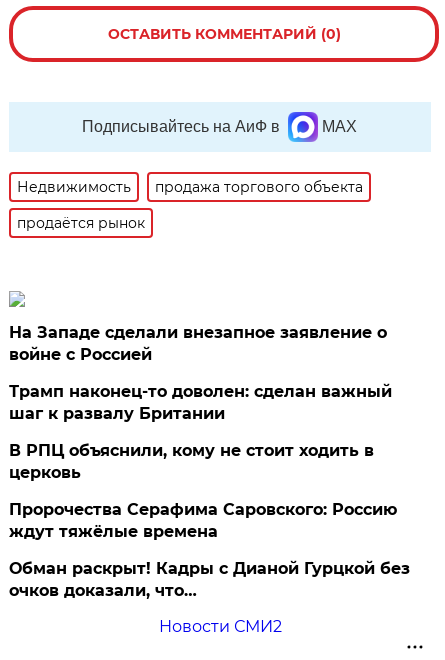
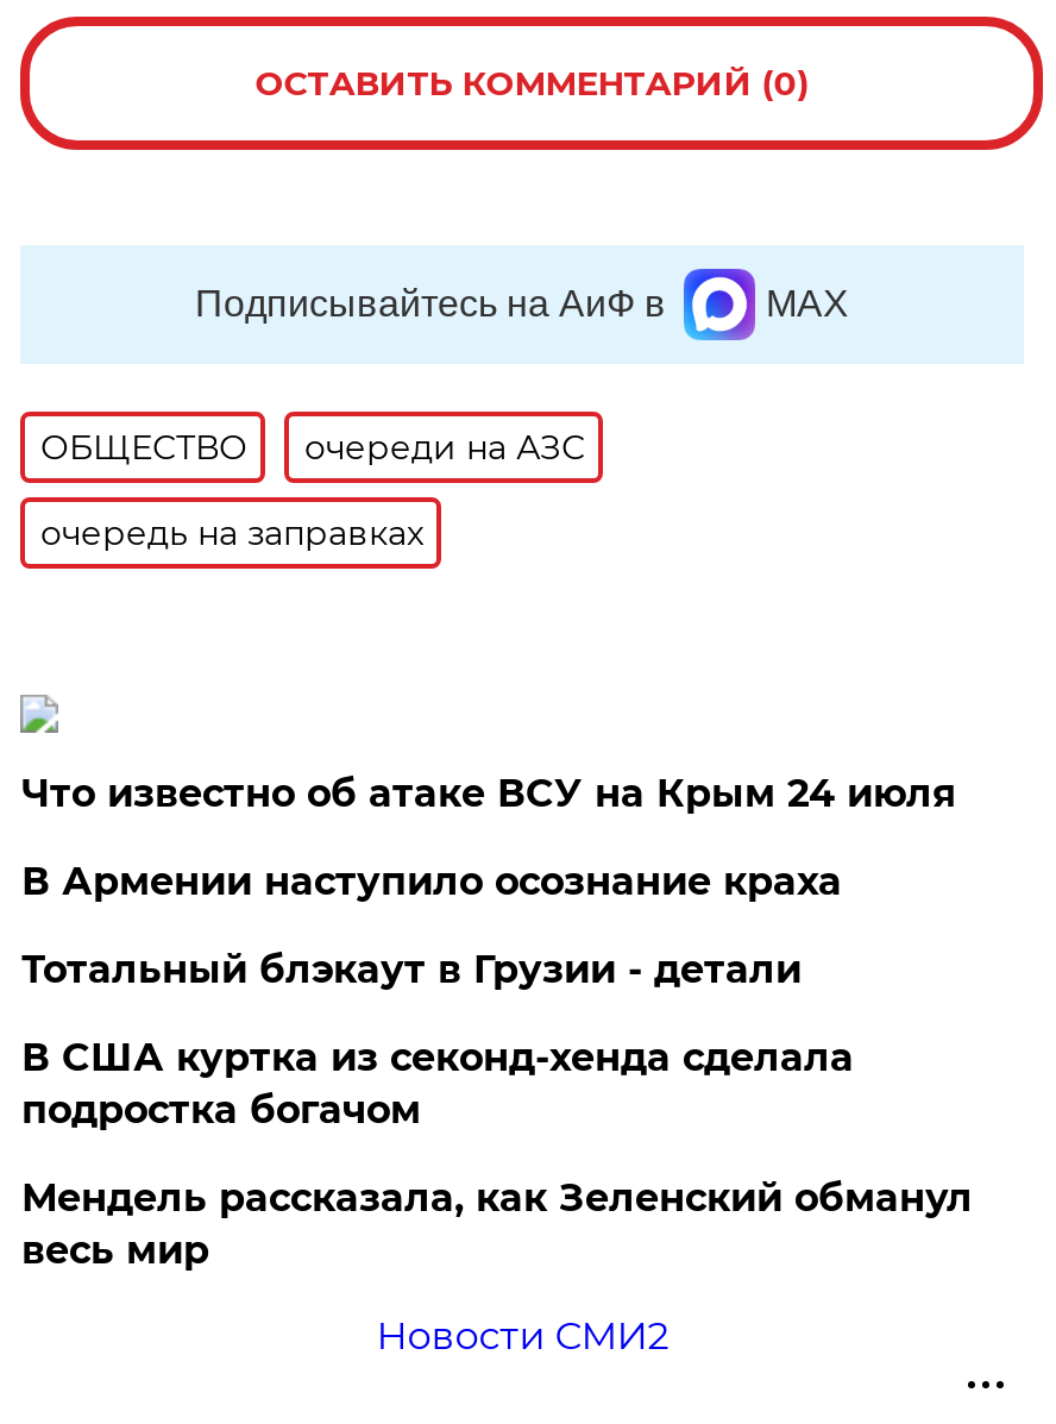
[17,178,363,196] Недвижимость | продажа торгового объекта -> [40,426,585,469] ОБЩЕСТВО | очереди на АЗС
[17,214,145,232] продаётся рынок -> [40,512,423,554] очередь на заправках
[9,323,387,364] На Западе сделали внезапное заявление о | войне с Россией -> [21,771,956,816] Что известно об атаке ВСУ на Крым 24 июля
[9,382,392,423] Трамп наконец-то доволен: сделан важный | шаг к развалу Британии -> [21,859,842,904] В Армении наступило осознание краха
[9,441,374,482] В РПЦ объяснили, кому не стоит ходить в | церковь -> [21,947,801,992] Тотальный блэкаут в Грузии - детали
[9,500,397,541] Пророчества Серафима Саровского: Россию | ждут тяжёлые времена -> [21,1035,854,1133] В США куртка из секонд-хенда сделала | подростка богачом
[9,559,410,600] Обман раскрыт! Кадры с Дианой Гурцкой без | очков доказали, что… -> [21,1175,973,1273] Мендель рассказала, как Зеленский обманул | весь мир

